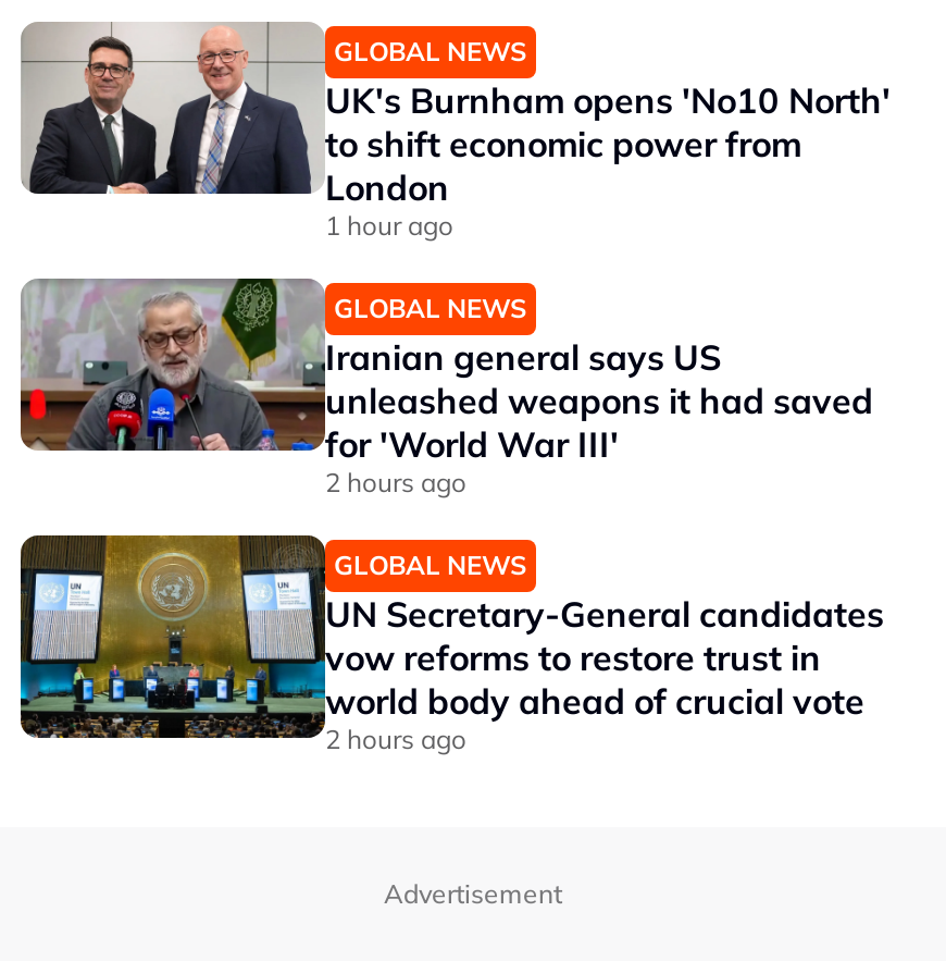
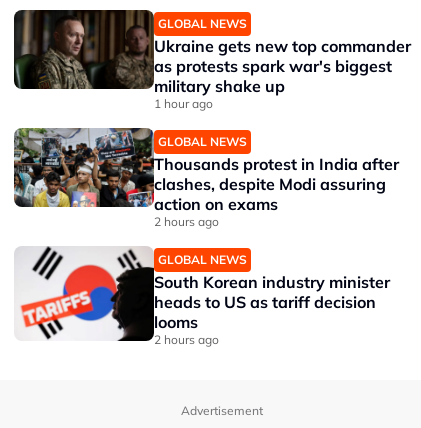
[23,22,891,209] [image] | UK's Burnham opens 'No10 North' | to shift economic power from | London -> [14,9,411,96] [image] | Ukraine gets new top commander | as protests spark war's biggest | military shake up
[21,276,873,466] [image] | Iranian general says US | unleashed weapons it had saved | for 'World War III' -> [14,127,399,214] [image] | Thousands protest in India after | clashes, despite Modi assuring | action on exams
[18,533,884,742] [image] | UN Secretary-General candidates | vow reforms to restore trust in | world body ahead of crucial vote -> [14,246,390,342] [image] | South Korean industry minister | heads to US as tariff decision | looms

